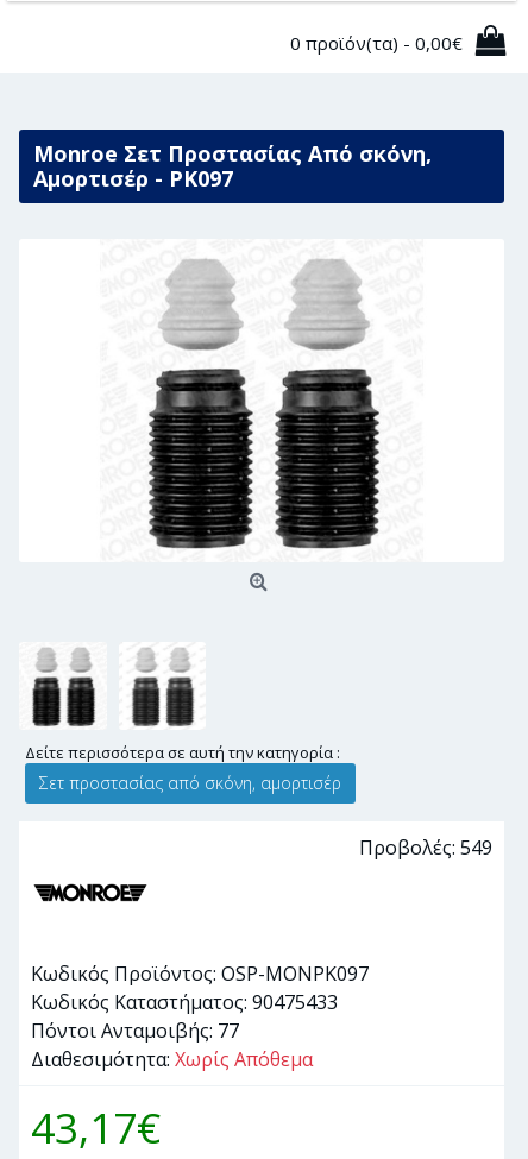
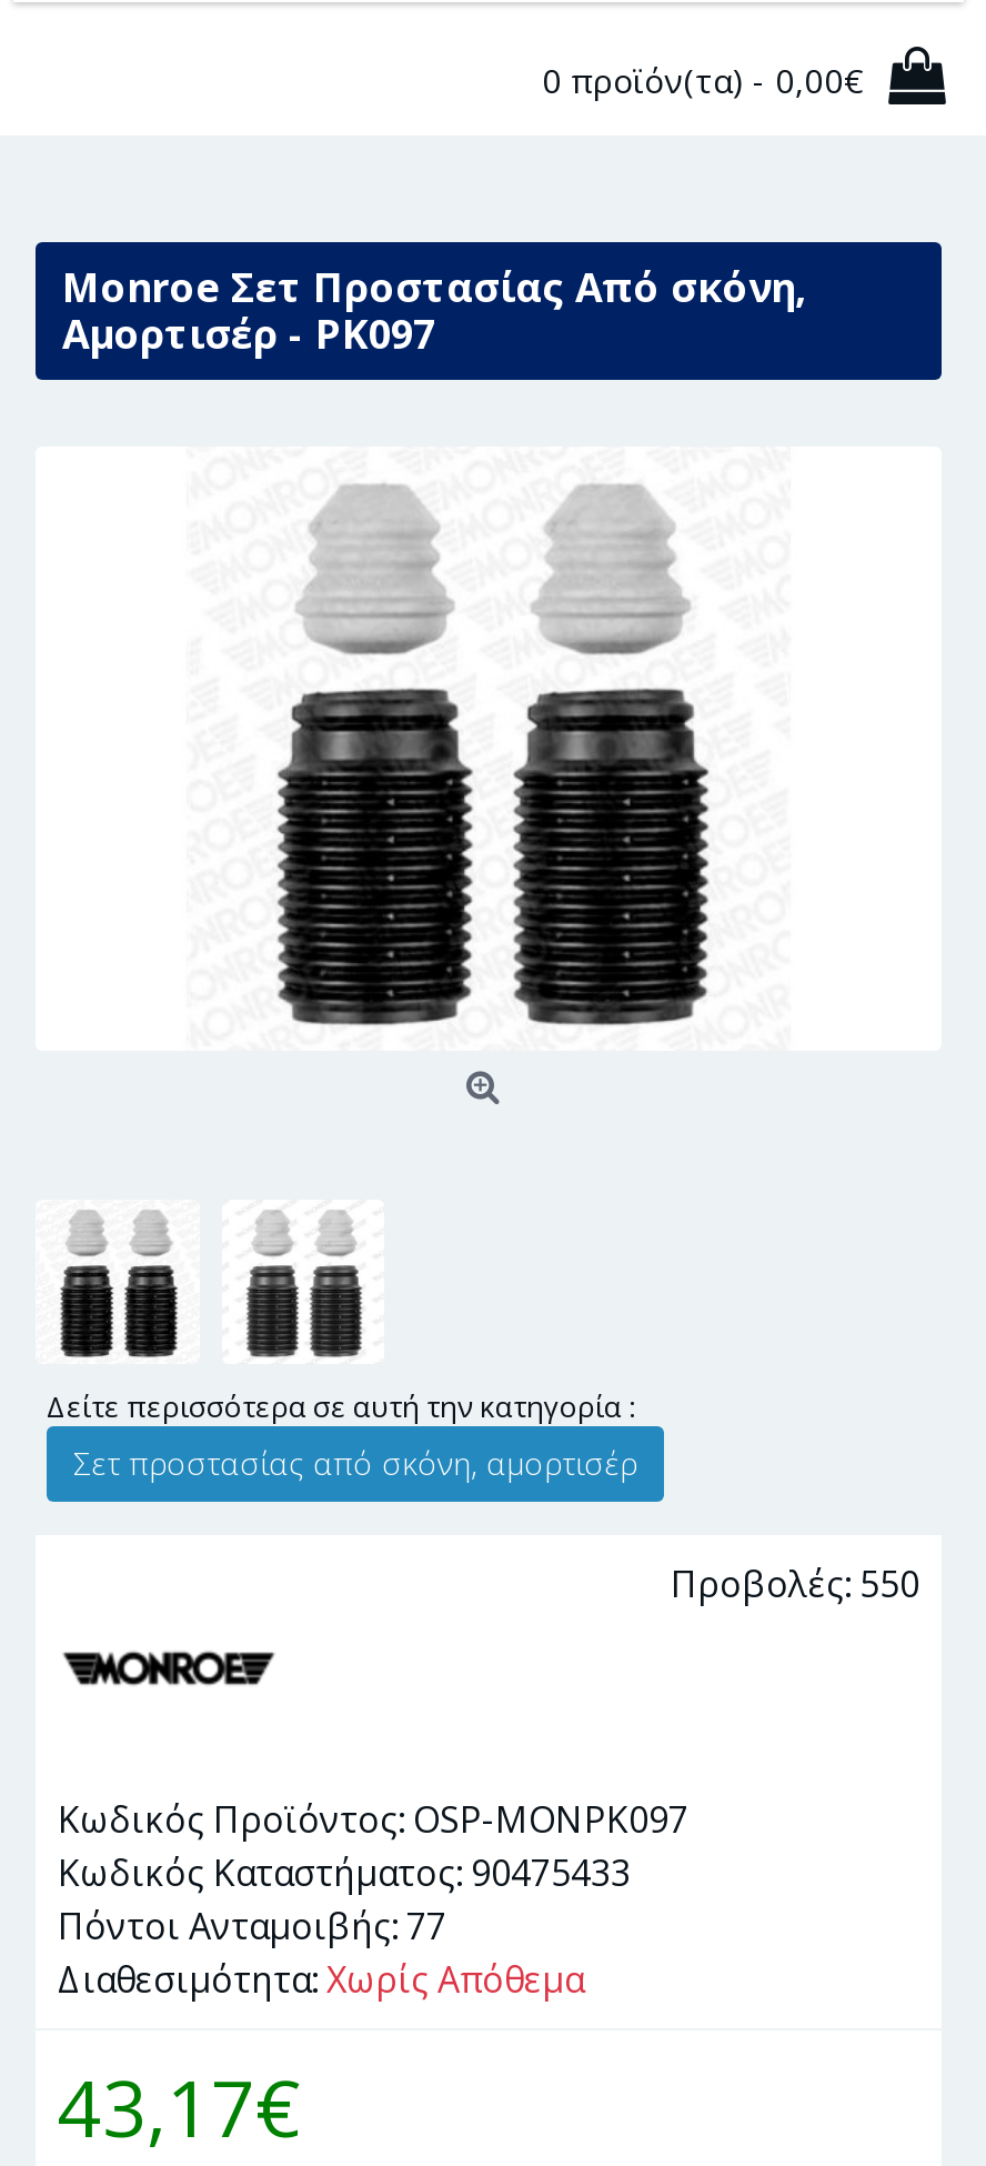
[359,834,492,860] Προβολές: 549 -> [671,1559,919,1608] Προβολές: 550

